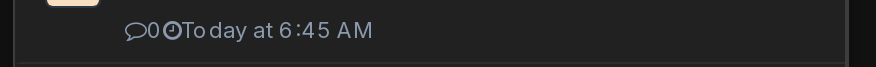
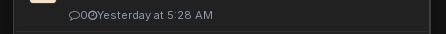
[181,16,373,44] Today at 6:45 AM -> [97,8,213,22] Yesterday at 5:28 AM

